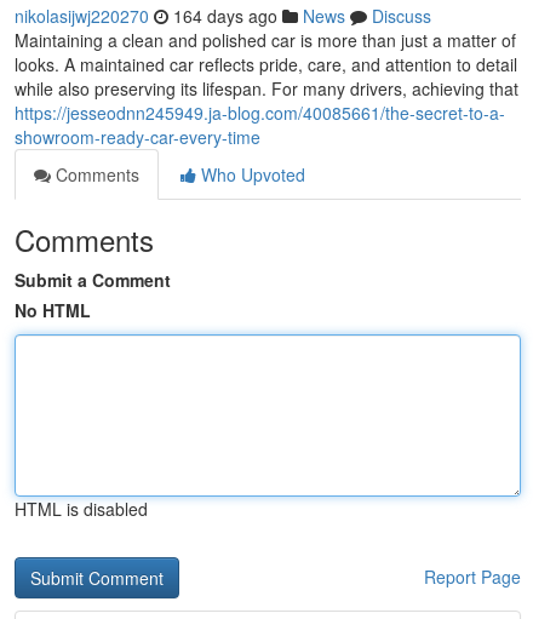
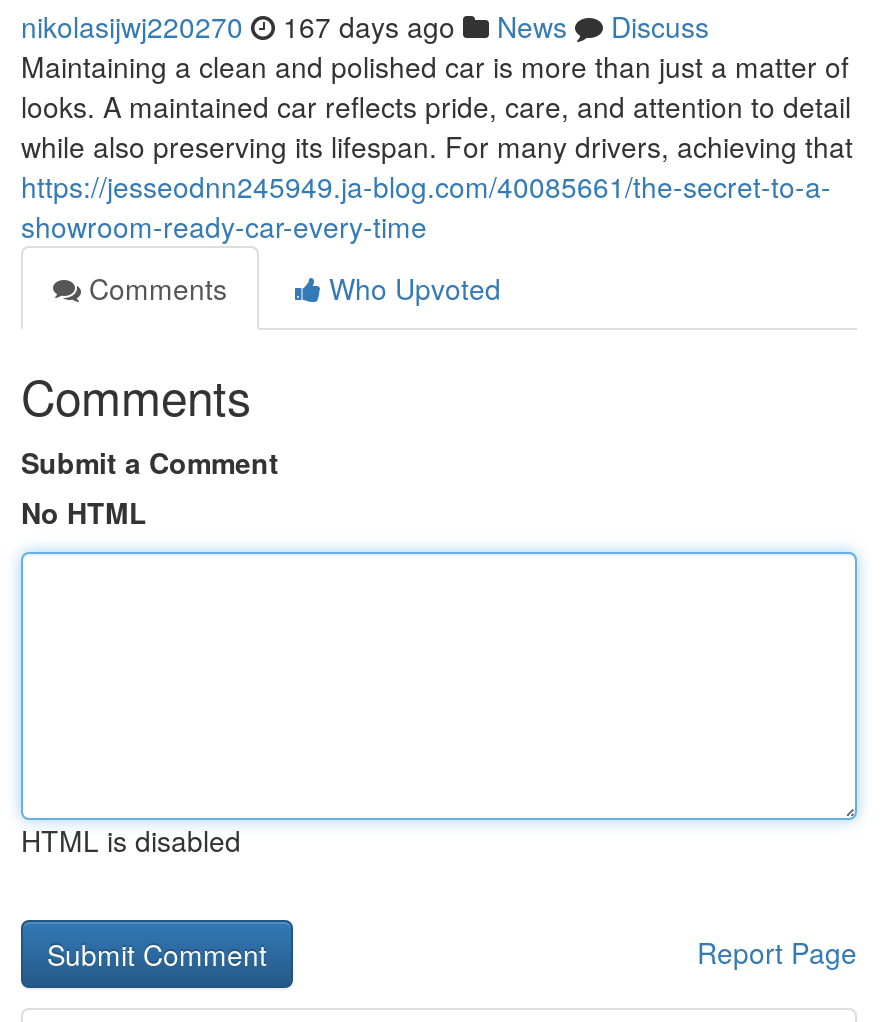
[15,4,431,28] nikolasijwj220270 164 days ago News Discuss -> [21,6,709,46] nikolasijwj220270 167 days ago News Discuss

